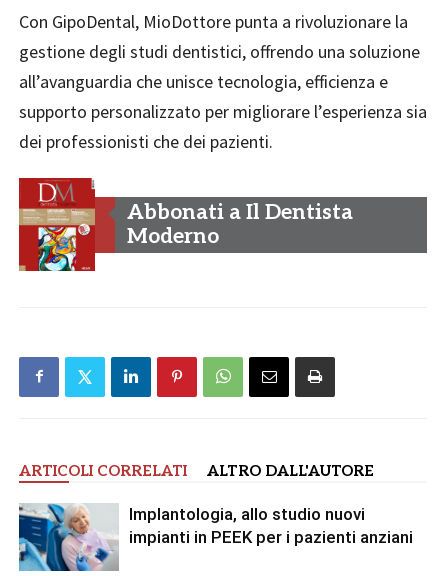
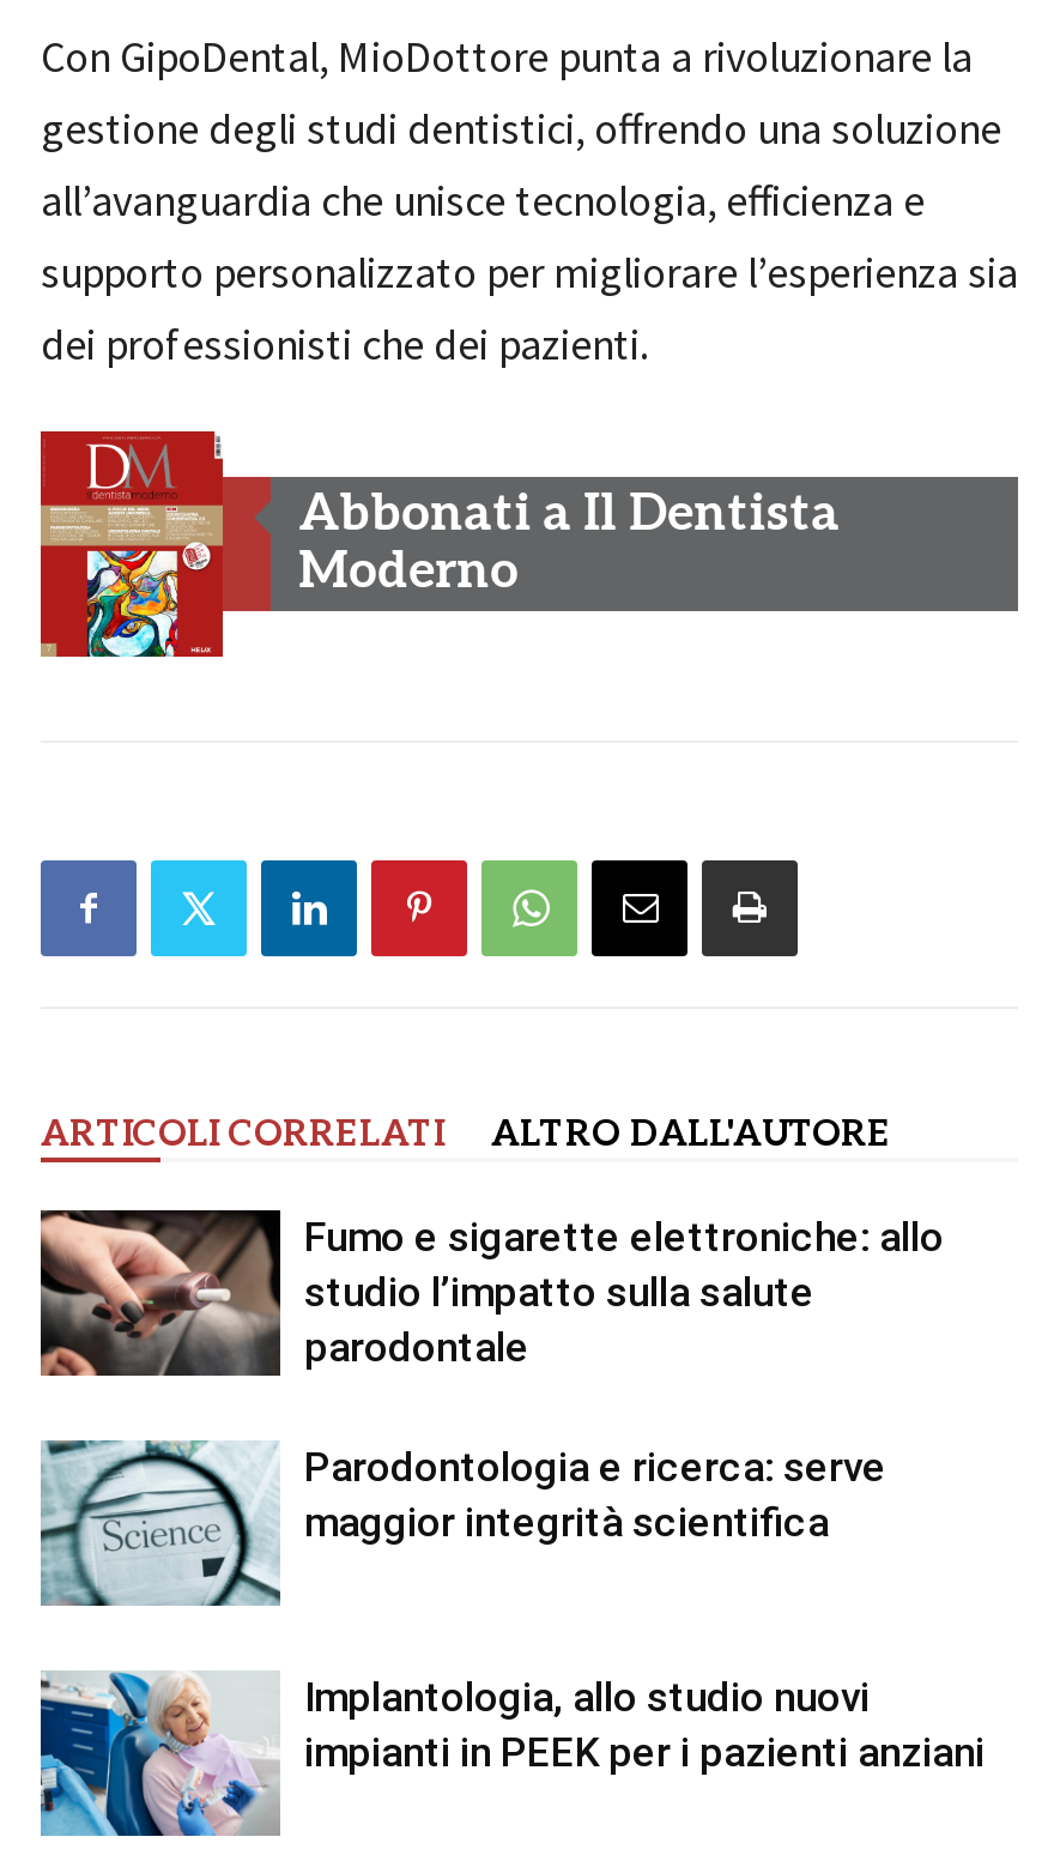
none -> [38,1207,944,1546] [image] | Fumo e sigarette elettroniche: allo | studio l’impatto sulla salute | parodontale | Parodontologia e ricerca: serve | maggior integrità scientifica
none -> [38,1437,283,1609] [image]

